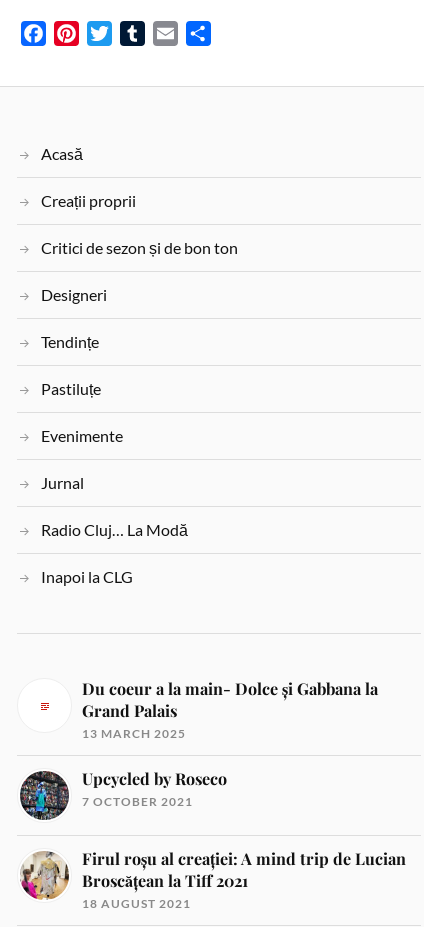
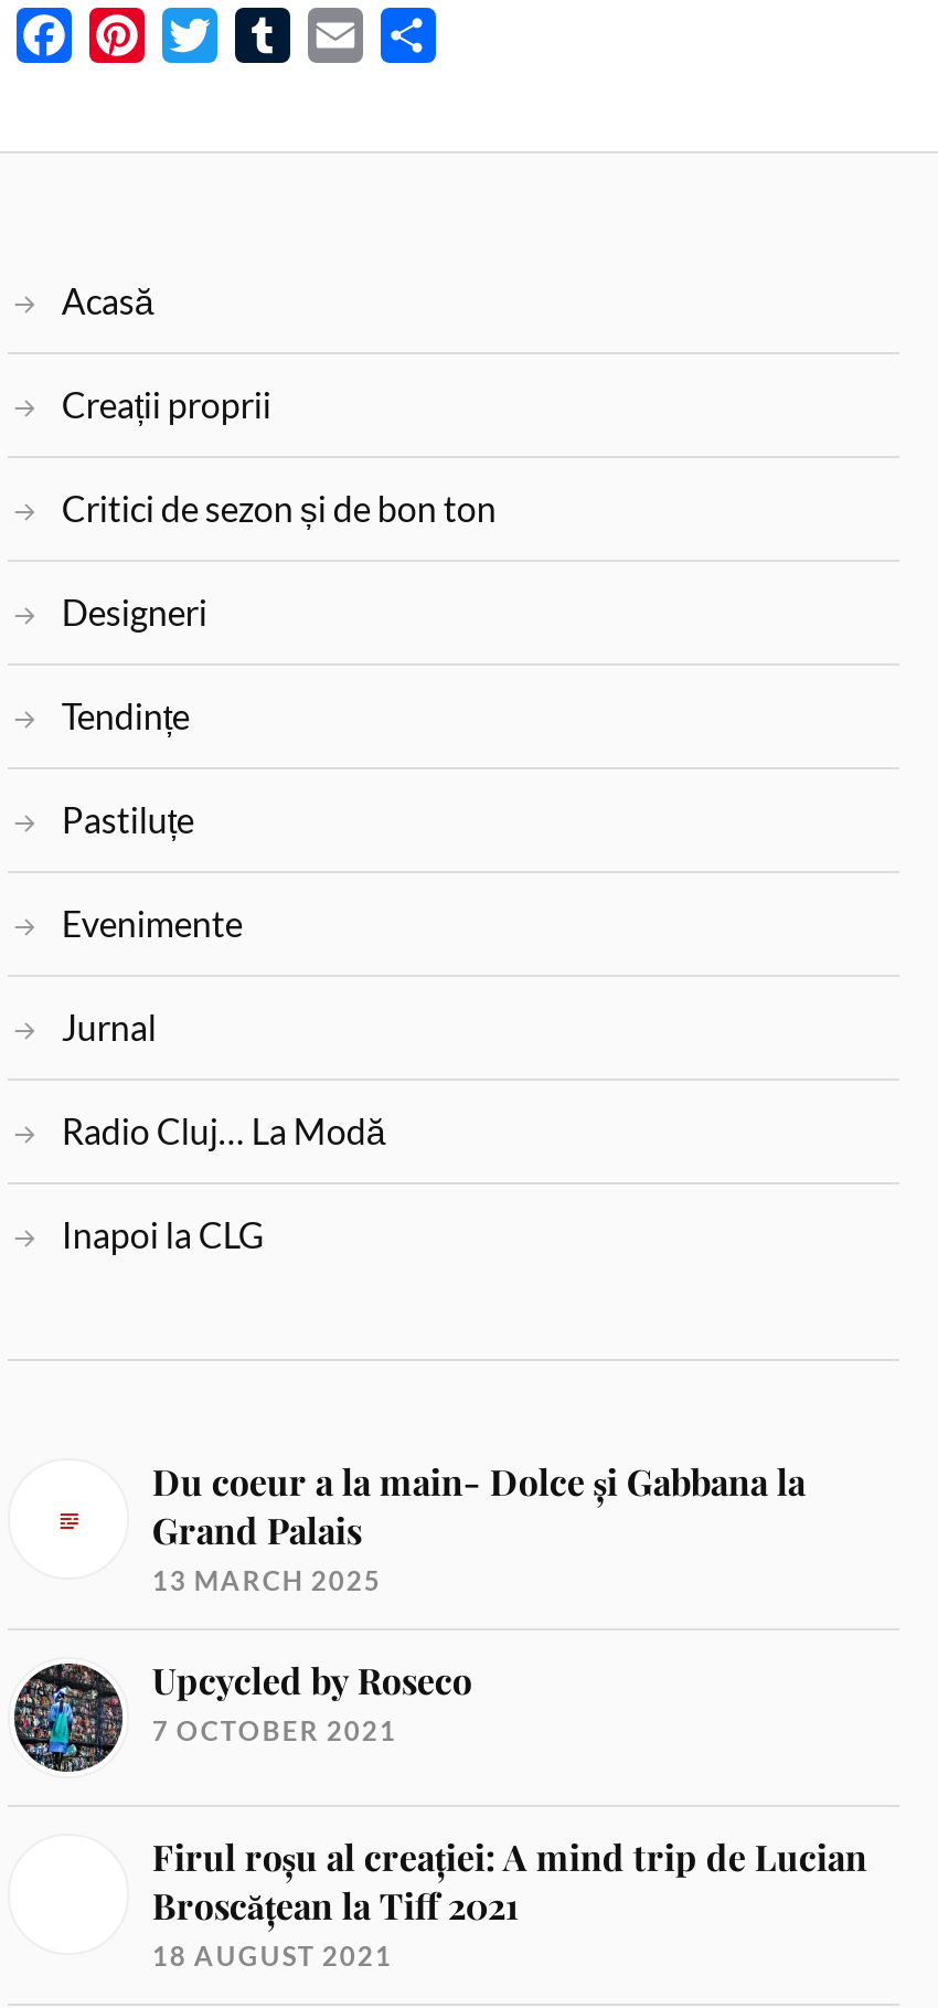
[20,850,70,901] [image] -> none

